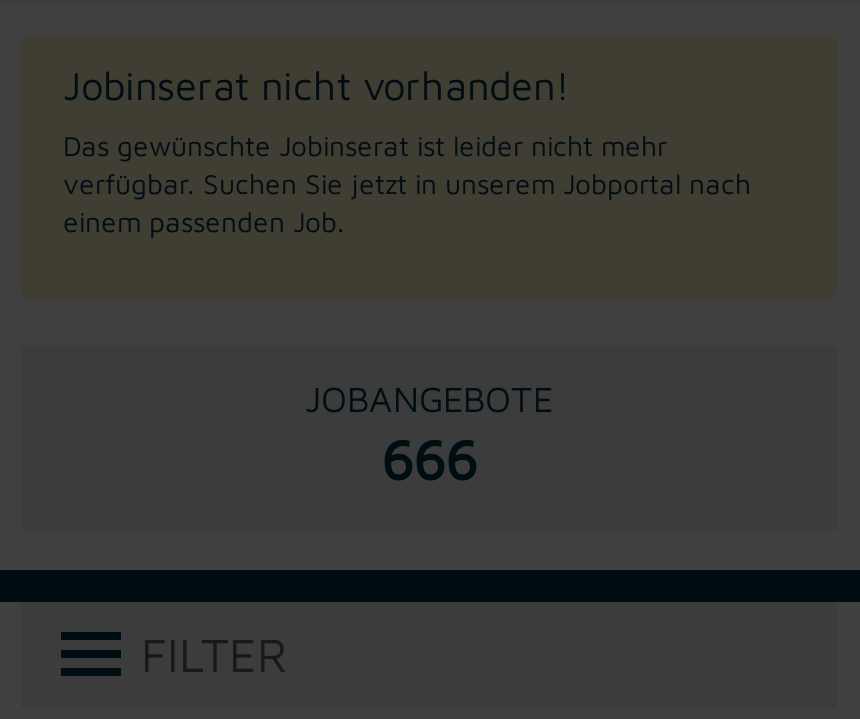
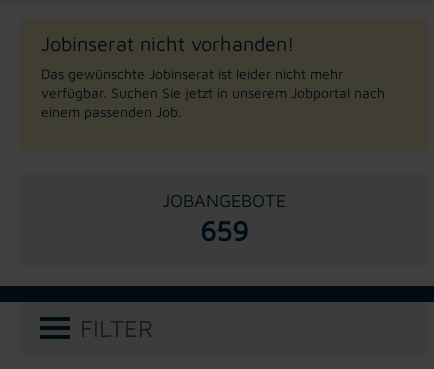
[381,426,477,492] 666 -> [200,214,248,247] 659

